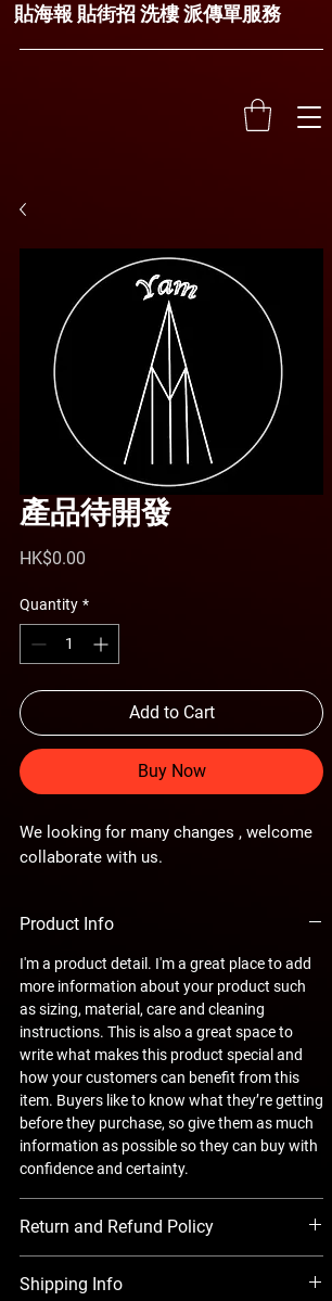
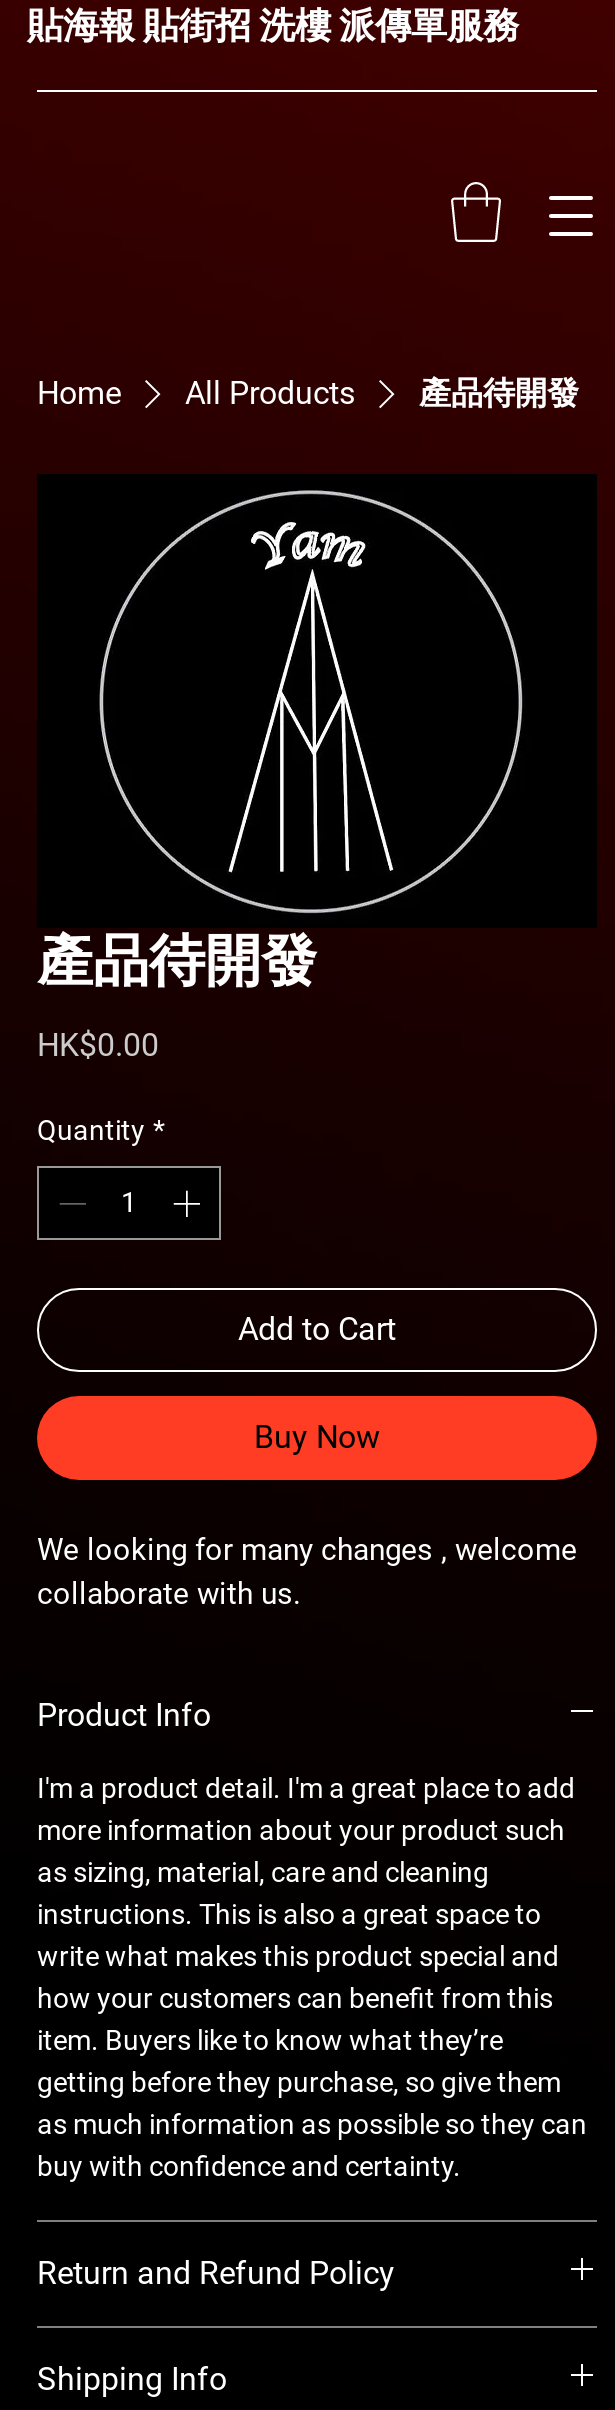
none -> [37,374,579,412] Home | All Products | 產品待開發

